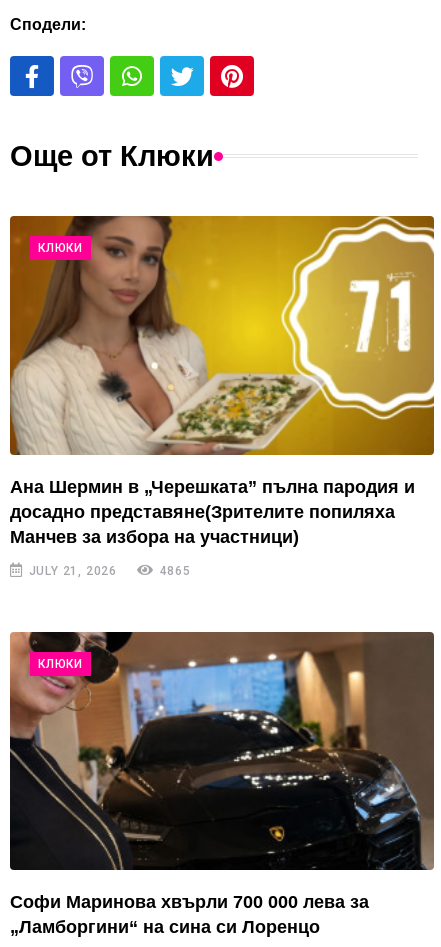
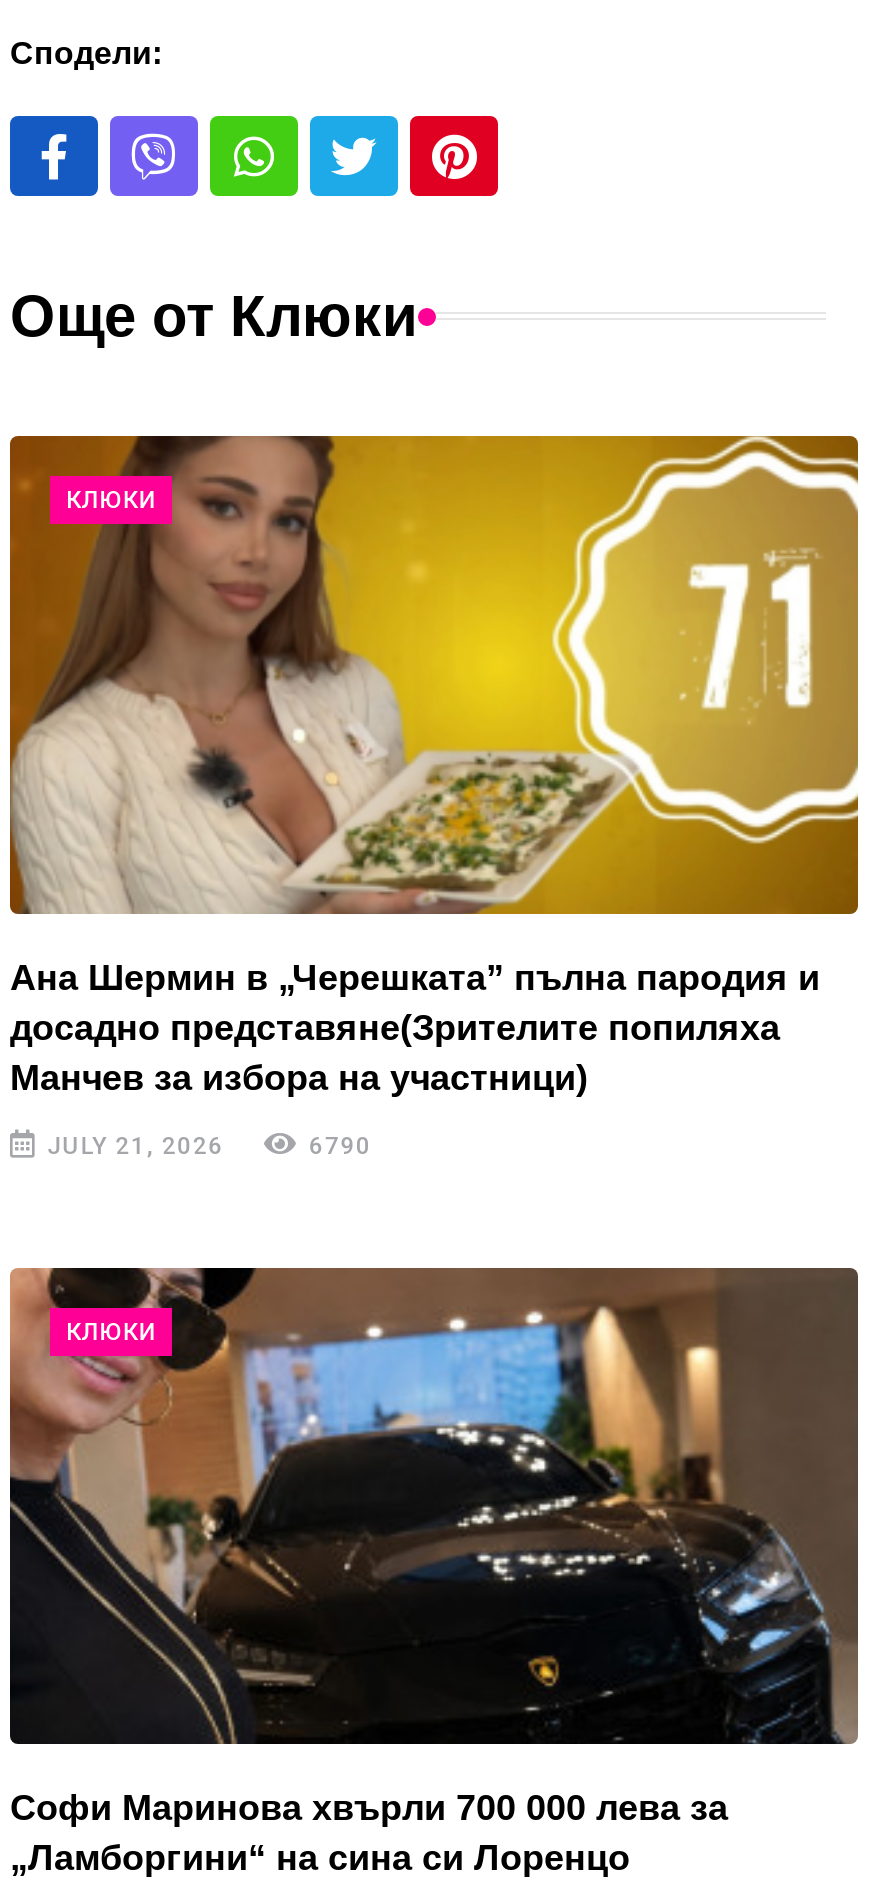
[156,563,191,577] 4865 -> [302,1131,372,1159] 6790

